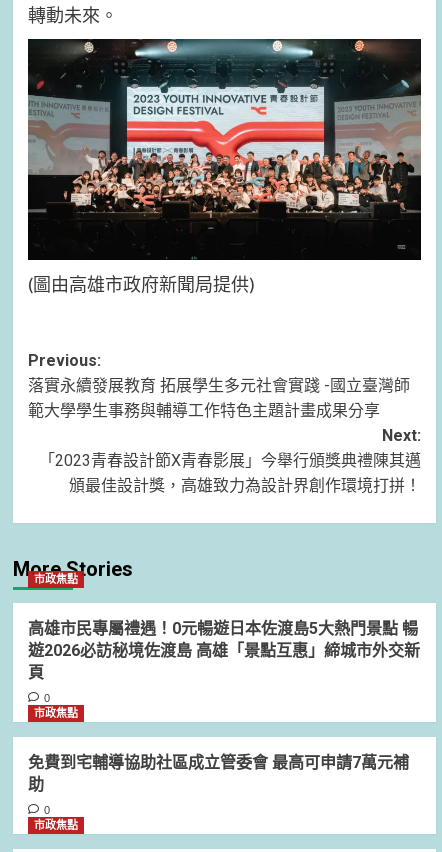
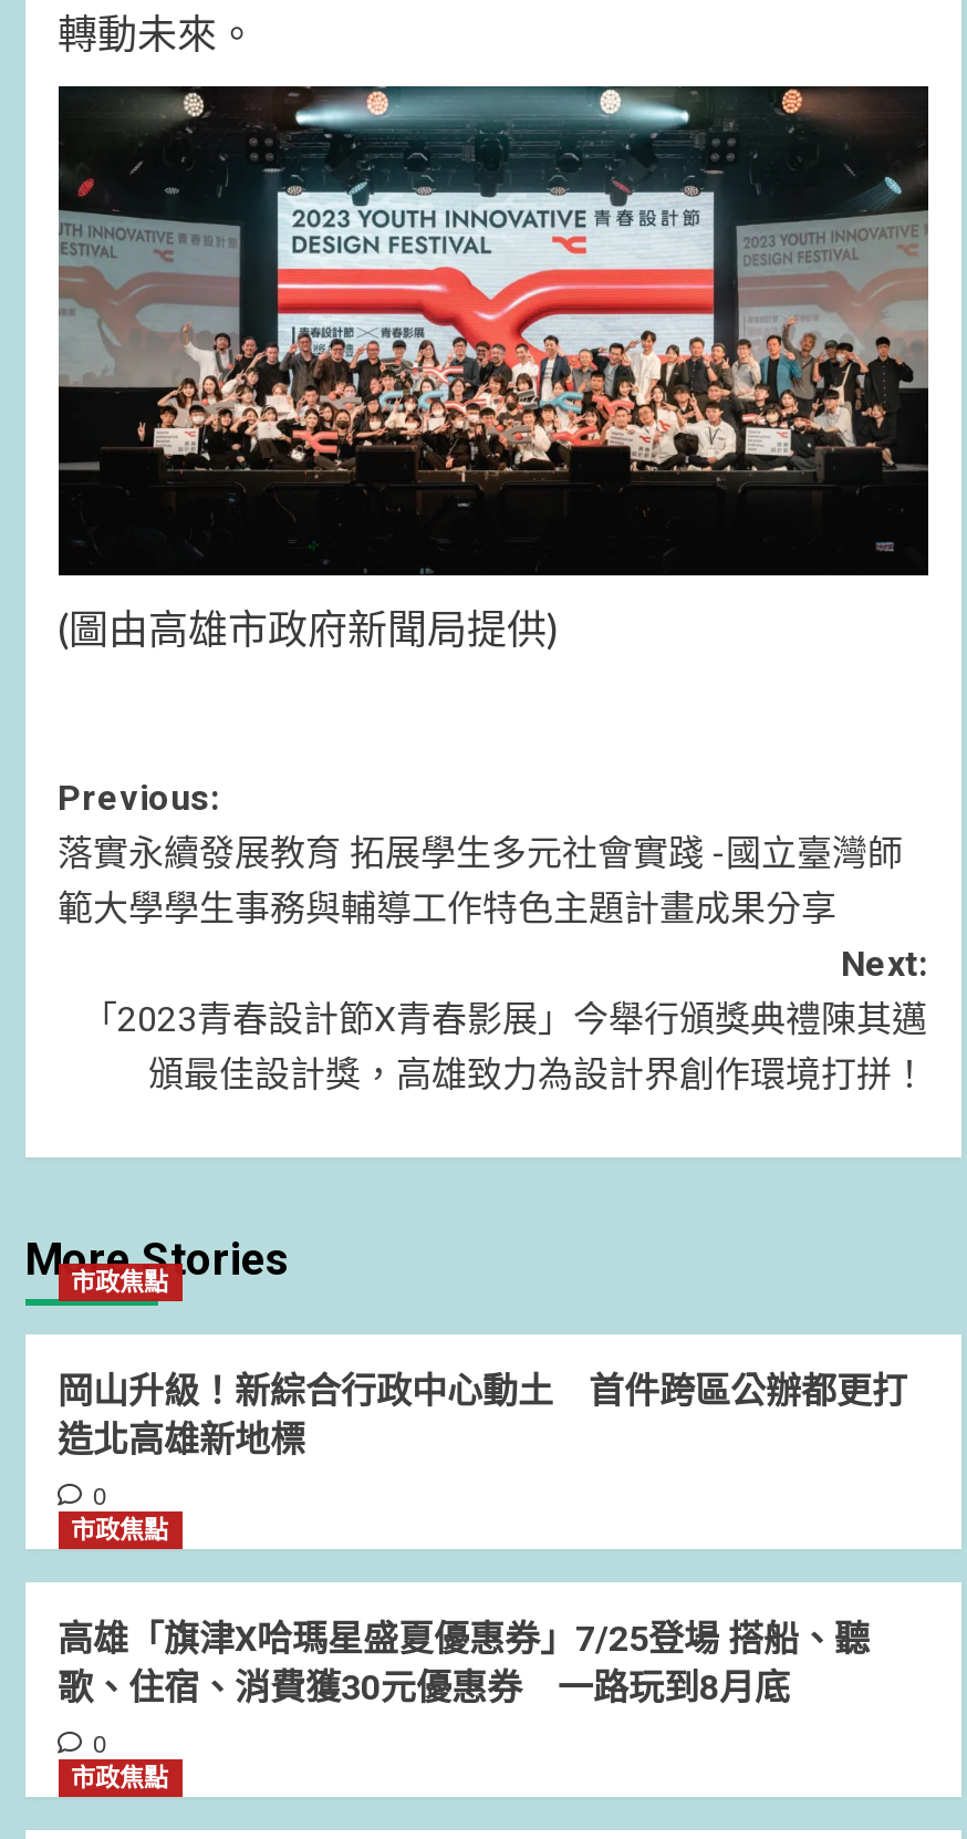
[27,619,419,682] 高雄市民專屬禮遇！0元暢遊日本佐渡島5大熱門景點 暢 | 遊2026必訪秘境佐渡島 高雄「景點互惠」締城市外交新 | 頁 -> [58,1370,907,1461] 岡山升級！新綜合行政中心動土 首件跨區公辦都更打 | 造北高雄新地標
[27,753,408,794] 免費到宅輔導協助社區成立管委會 最高可申請7萬元補 | 助 -> [58,1618,870,1708] 高雄「旗津X哈瑪星盛夏優惠券」7/25登場 搭船、聽 | 歌、住宿、消費獲30元優惠券 一路玩到8月底

